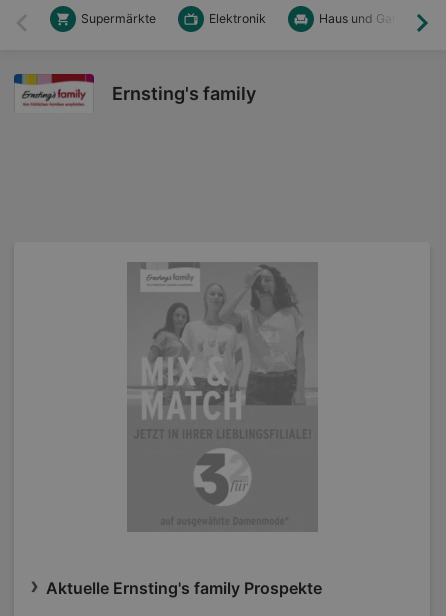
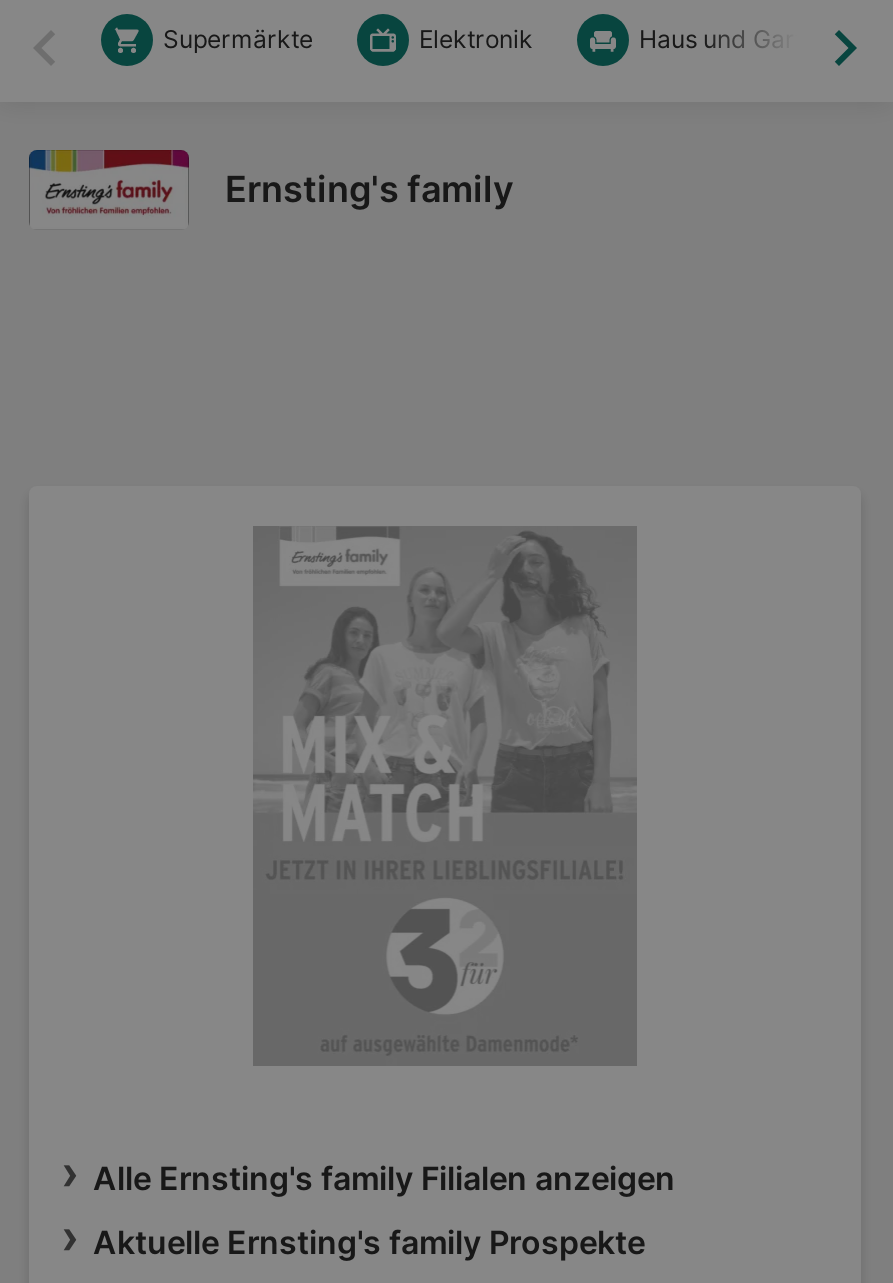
none -> [93,1158,675,1198] Alle Ernsting's family Filialen anzeigen

